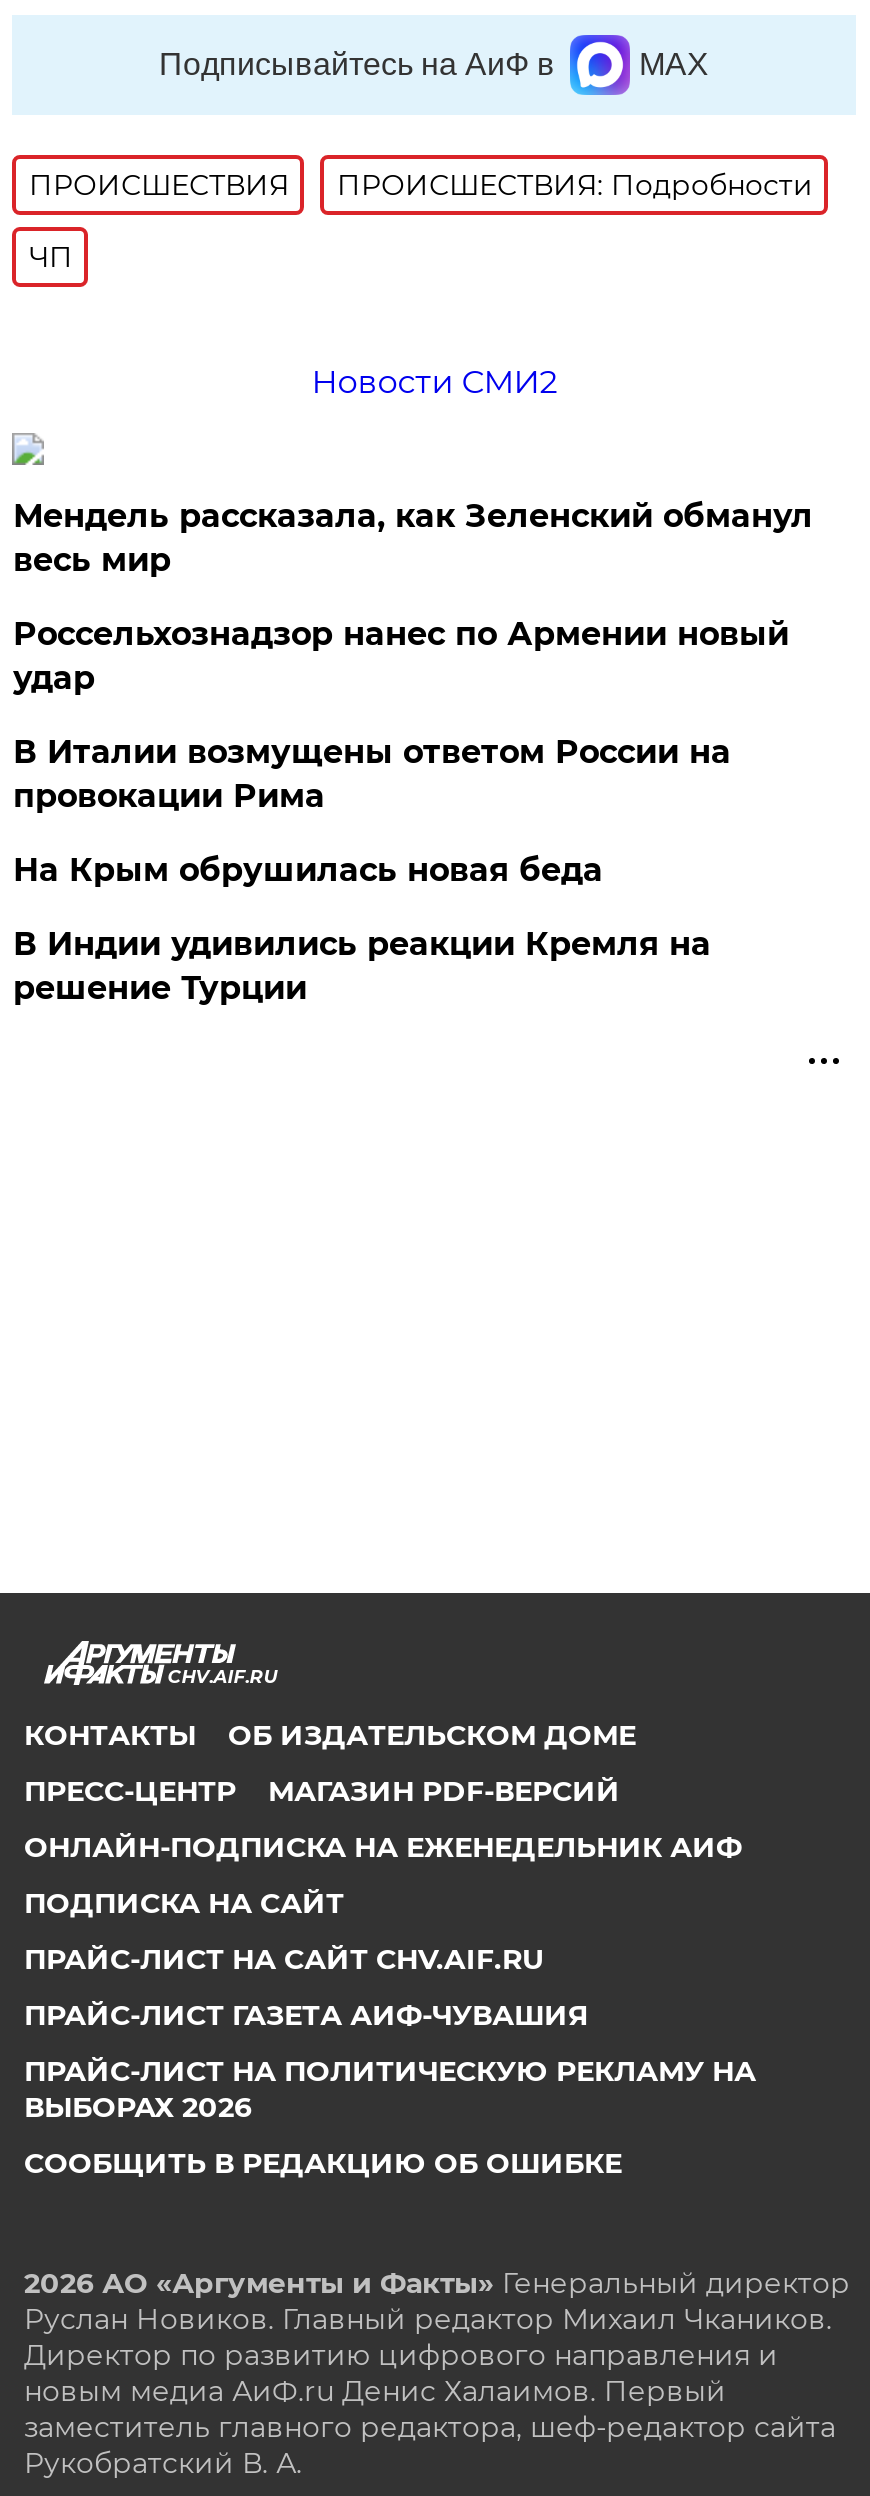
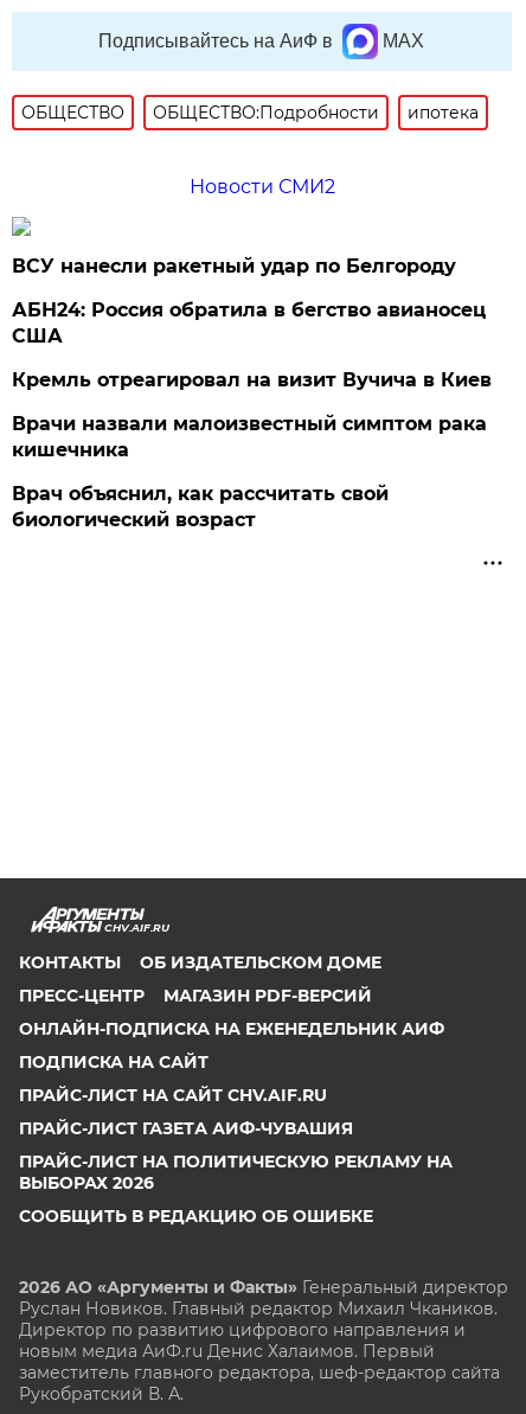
[29,167,813,275] ПРОИСШЕСТВИЯ | ПРОИСШЕСТВИЯ: Подробности | ЧП -> [22,102,479,123] ОБЩЕСТВО | ОБЩЕСТВО:Подробности | ипотека
[13,497,813,579] Мендель рассказала, как Зеленский обманул | весь мир -> [12,255,457,277] ВСУ нанесли ракетный удар по Белгороду
[13,615,789,697] Россельхознадзор нанес по Армении новый | удар -> [12,299,486,347] АБН24: Россия обратила в бегство авианосец | США
[13,733,731,815] В Италии возмущены ответом России на | провокации Рима -> [12,368,492,391] Кремль отреагировал на визит Вучича в Киев
[13,851,603,889] На Крым обрушилась новая беда -> [12,412,487,461] Врачи назвали малоизвестный симптом рака | кишечника
[13,925,711,1007] В Индии удивились реакции Кремля на | решение Турции -> [12,482,389,531] Врач объяснил, как рассчитать свой | биологический возраст

